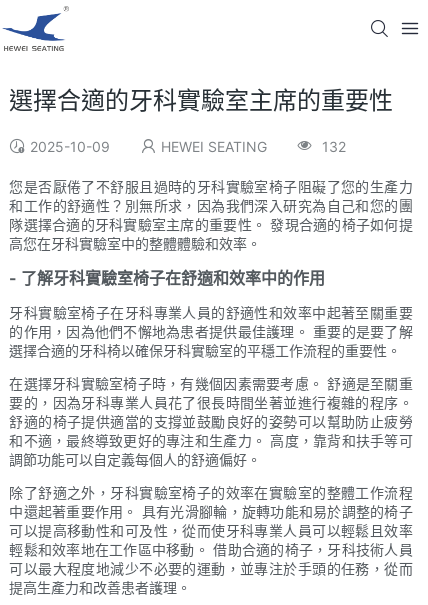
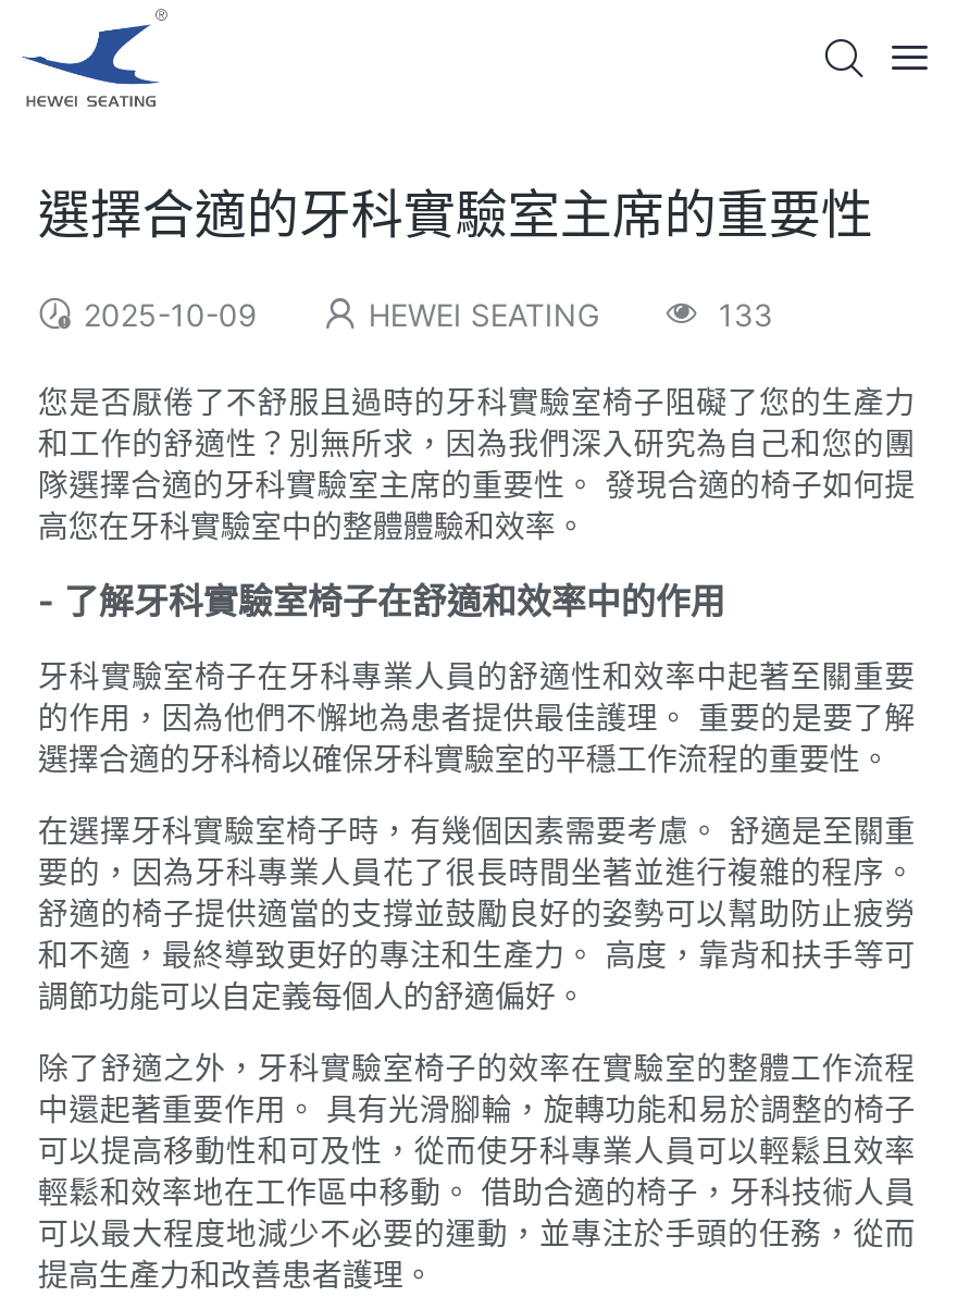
[322,138,346,155] 132 -> [719,297,773,334] 133

